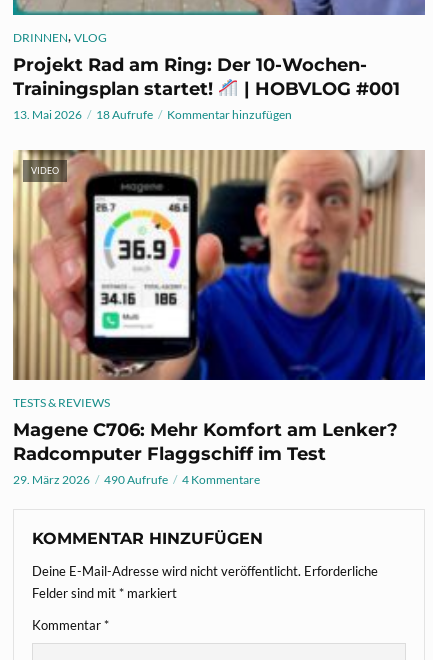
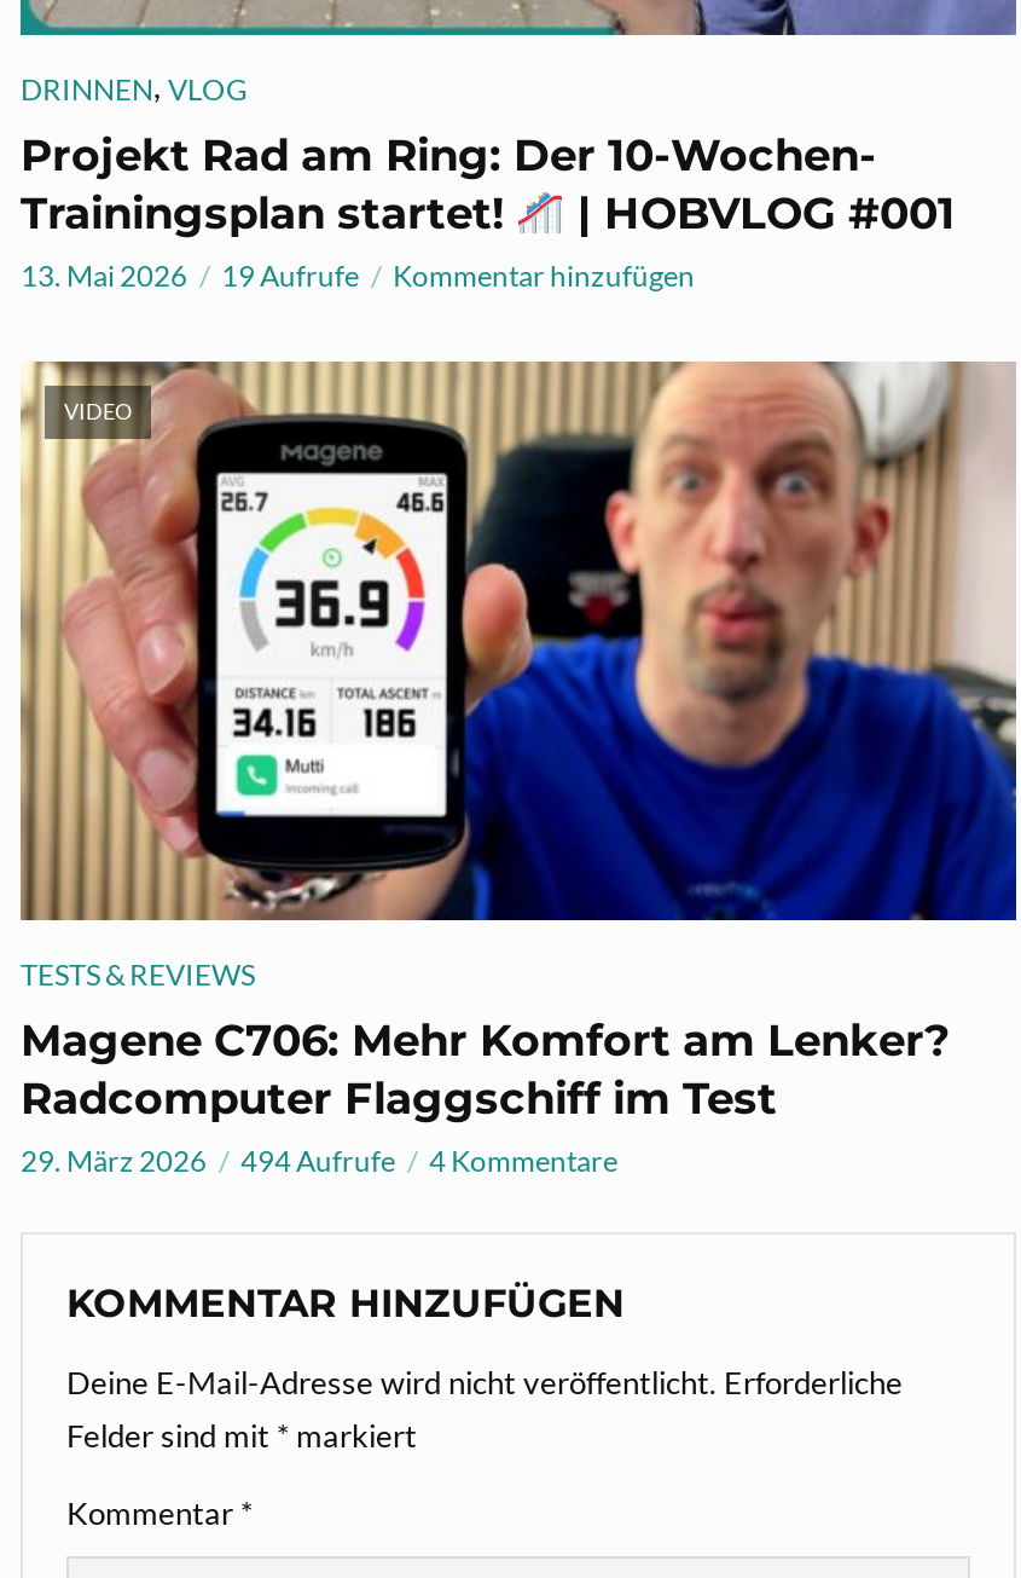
[13,107,292,122] 13. Mai 2026 18 Aufrufe Kommentar hinzufügen -> [21,258,695,294] 13. Mai 2026 19 Aufrufe Kommentar hinzufügen
[13,472,260,487] 29. März 2026 490 Aufrufe 4 Kommentare -> [21,1143,617,1179] 29. März 2026 494 Aufrufe 4 Kommentare

